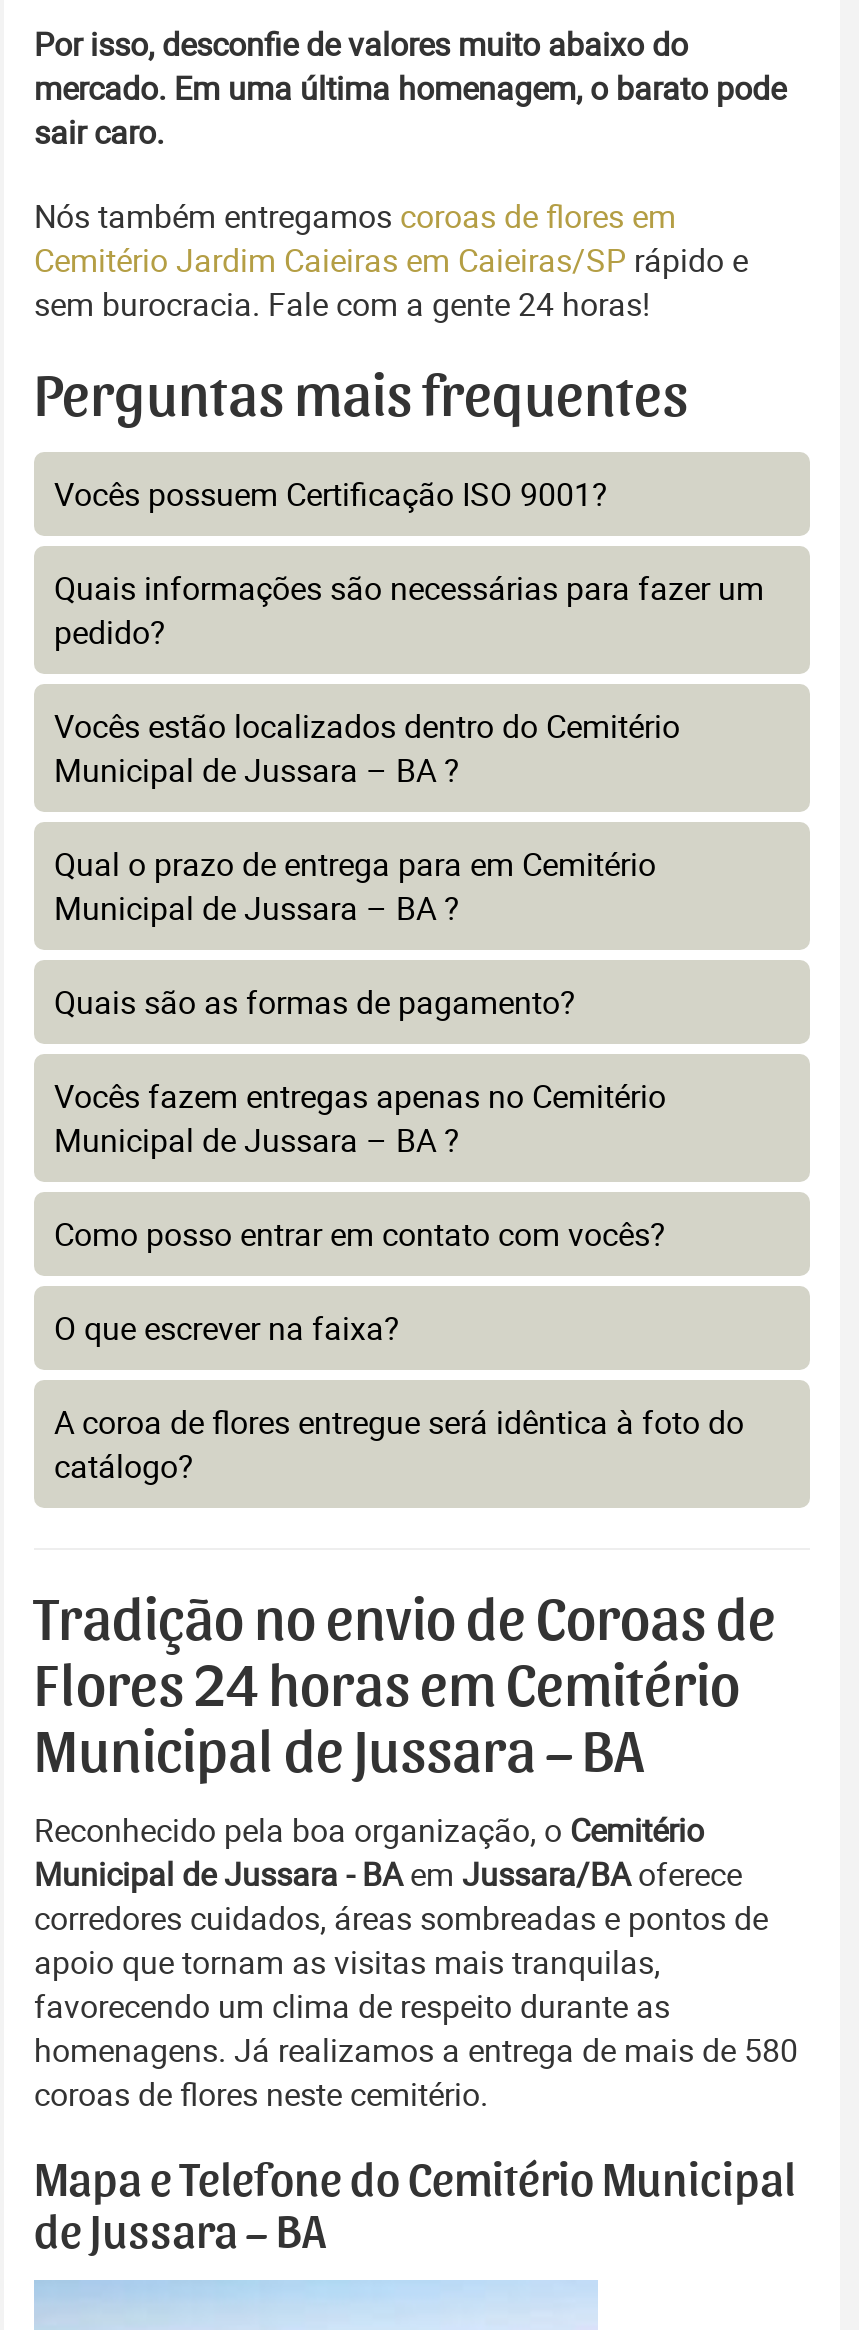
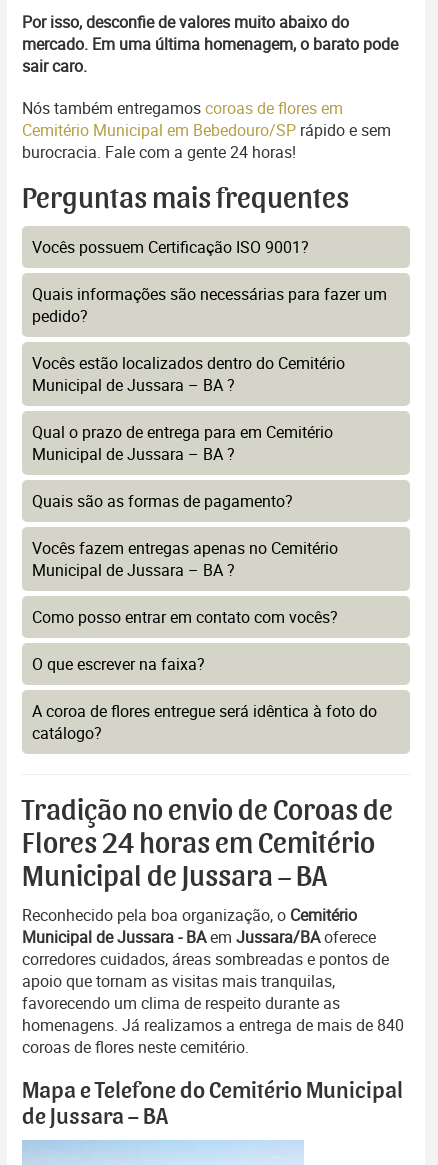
[34,238,748,326] Cemitério Jardim Caieiras em Caieiras/SP rápido e | sem burocracia. Fale com a gente 24 horas! -> [22,119,391,163] Cemitério Municipal em Bebedouro/SP rápido e sem | burocracia. Fale com a gente 24 horas!
[34,2028,798,2072] homenagens. Já realizamos a entrega de mais de 580 -> [22,1014,404,1036] homenagens. Já realizamos a entrega de mais de 840

